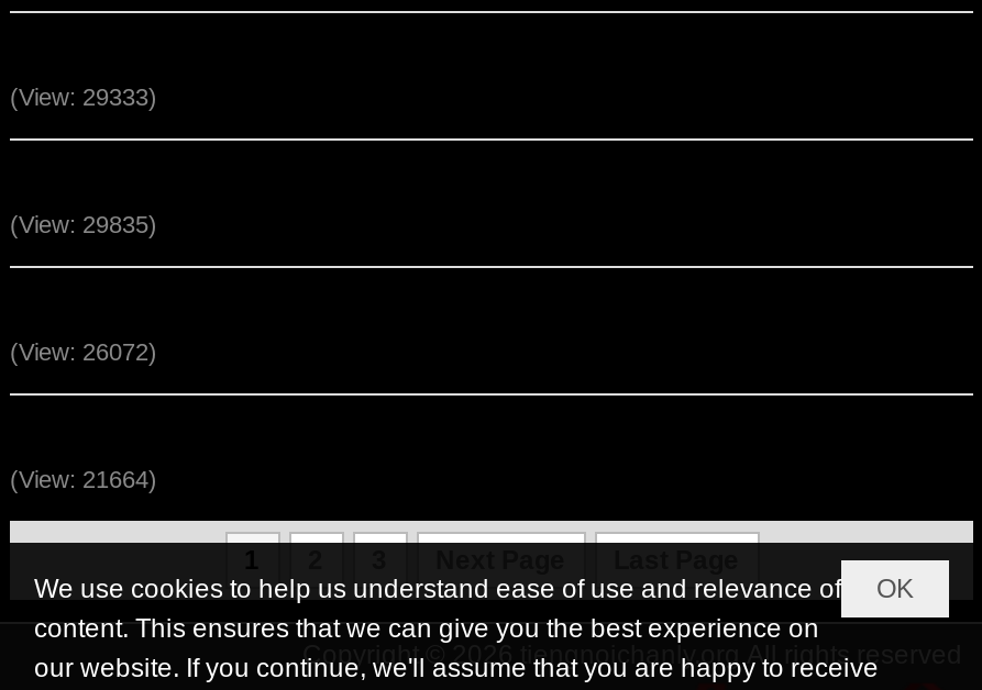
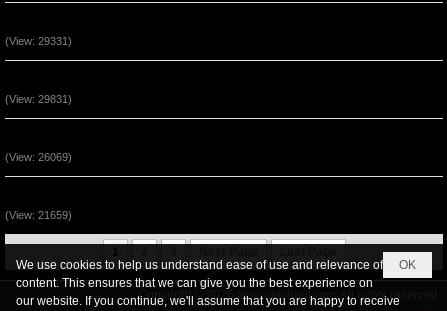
[10,84,157,110] (View: 29333) -> [5,35,72,47] (View: 29331)
[10,211,157,237] (View: 29835) -> [5,93,72,105] (View: 29831)
[10,338,157,365] (View: 26072) -> [5,151,72,163] (View: 26069)
[10,466,157,492] (View: 21664) -> [5,209,72,221] (View: 21659)

